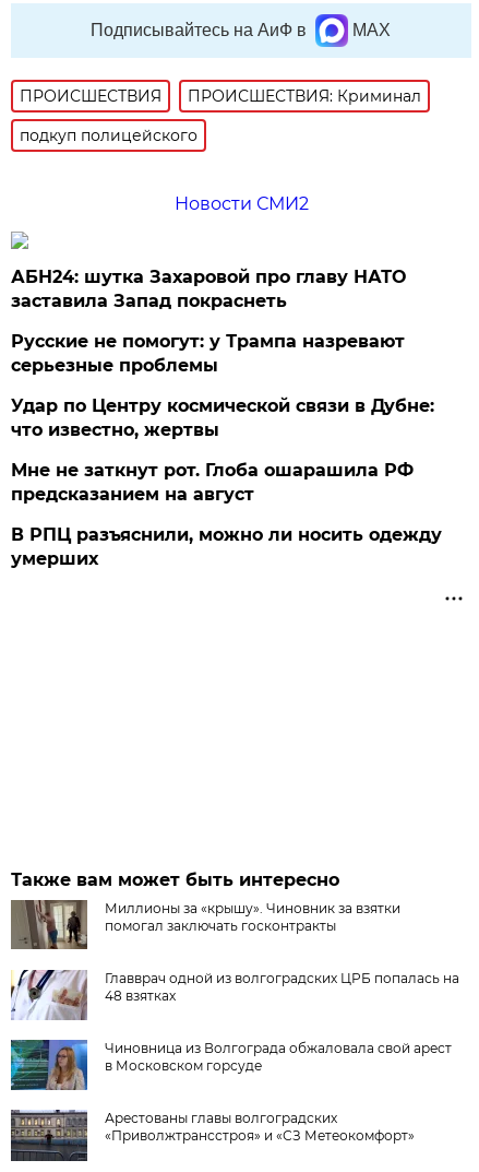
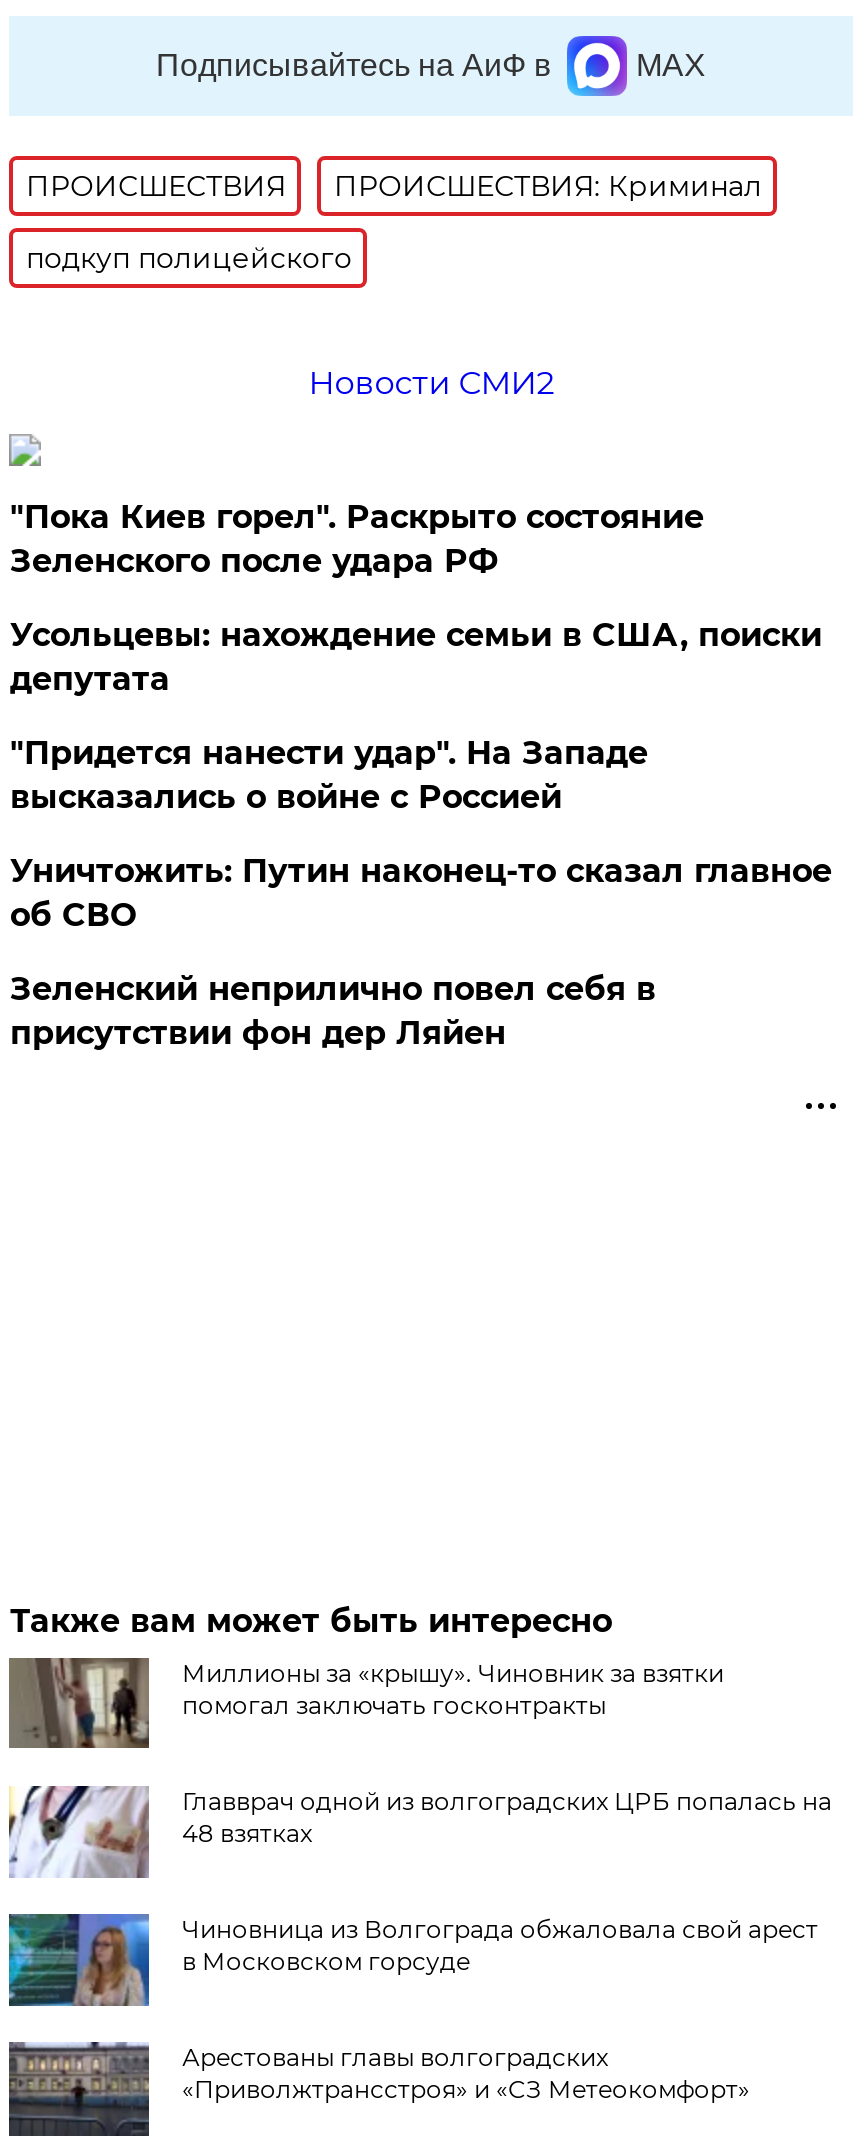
[11,267,406,311] АБН24: шутка Захаровой про главу НАТО | заставила Запад покраснеть -> [10,498,704,580] "Пока Киев горел". Раскрыто состояние | Зеленского после удара РФ
[11,331,405,376] Русские не помогут: у Трампа назревают | серьезные проблемы -> [10,616,822,698] Усольцевы: нахождение семьи в США, поиски | депутата
[11,395,435,440] Удар по Центру космической связи в Дубне: | что известно, жертвы -> [10,734,648,816] "Придется нанести удар". На Западе | высказались о войне с Россией
[11,460,414,505] Мне не заткнут рот. Глоба ошарашила РФ | предсказанием на август -> [10,852,832,934] Уничтожить: Путин наконец-то сказал главное | об СВО
[11,524,442,569] В РПЦ разъяснили, можно ли носить одежду | умерших -> [10,970,656,1052] Зеленский неприлично повел cебя в | присутствии фон дер Ляйен

